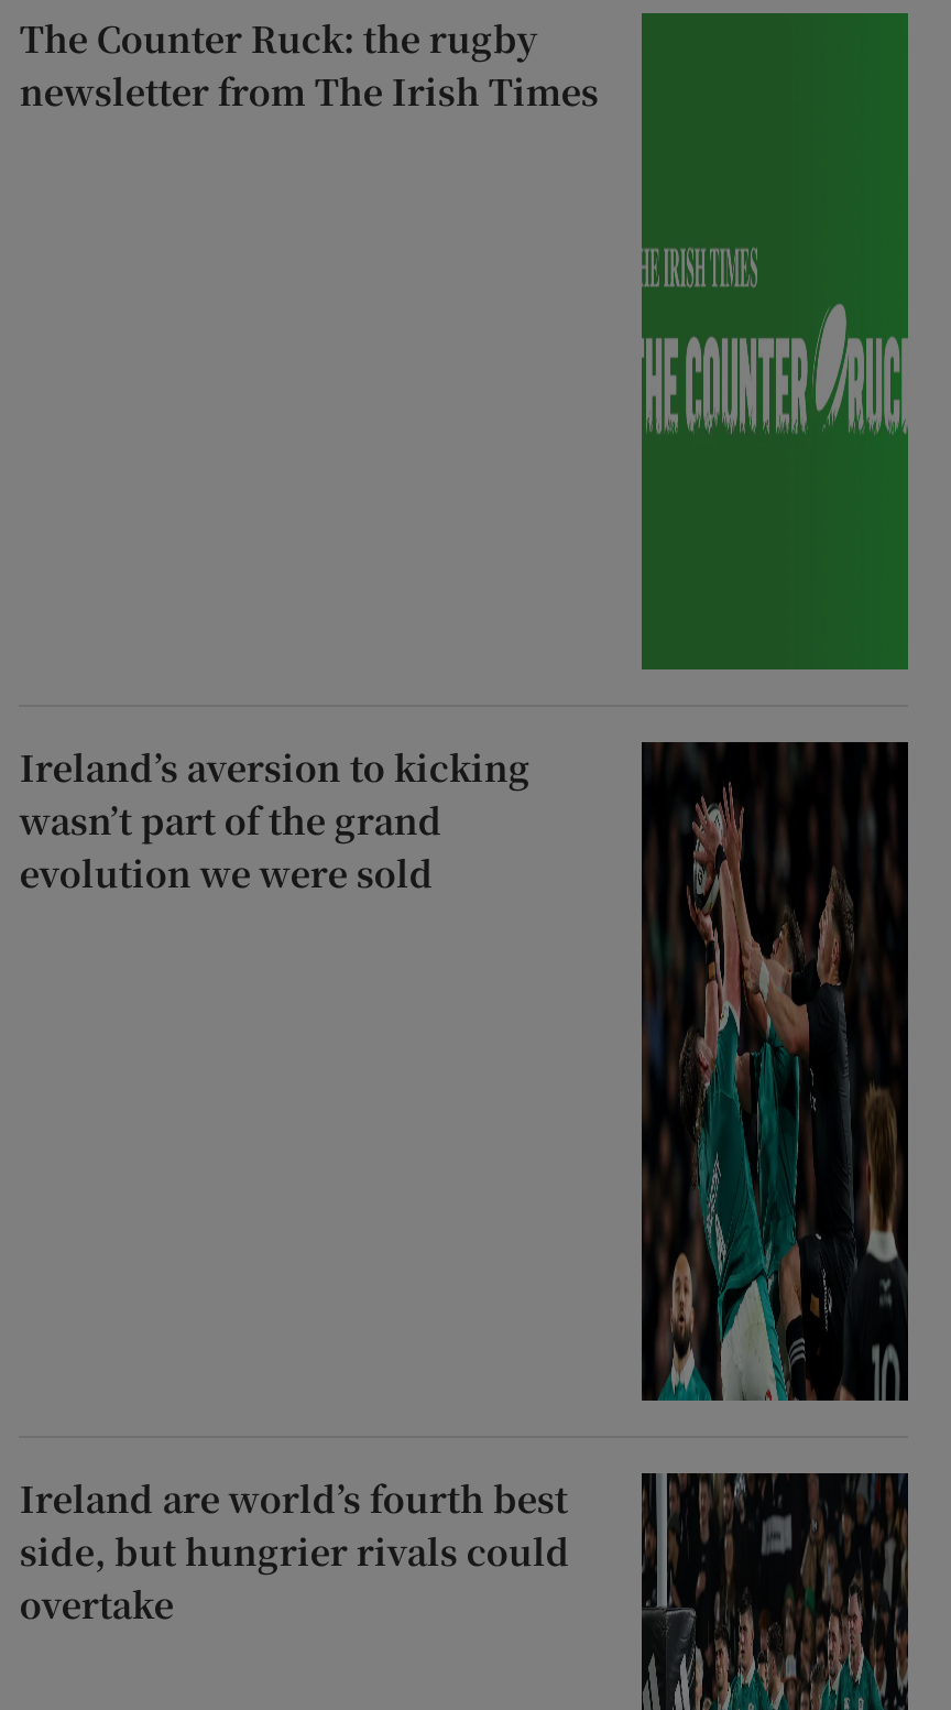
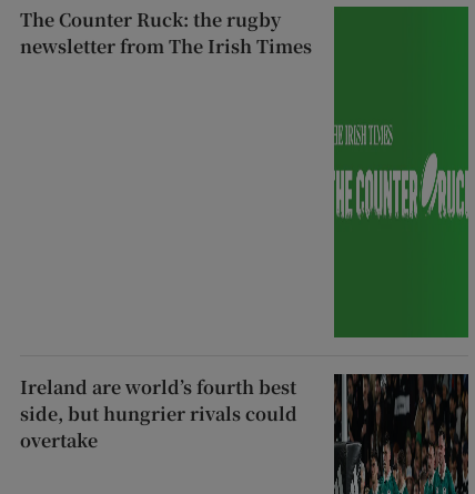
[20,742,530,899] Ireland’s aversion to kicking | wasn’t part of the grand | evolution we were sold -> none
[642,740,910,1403] [image] -> none

